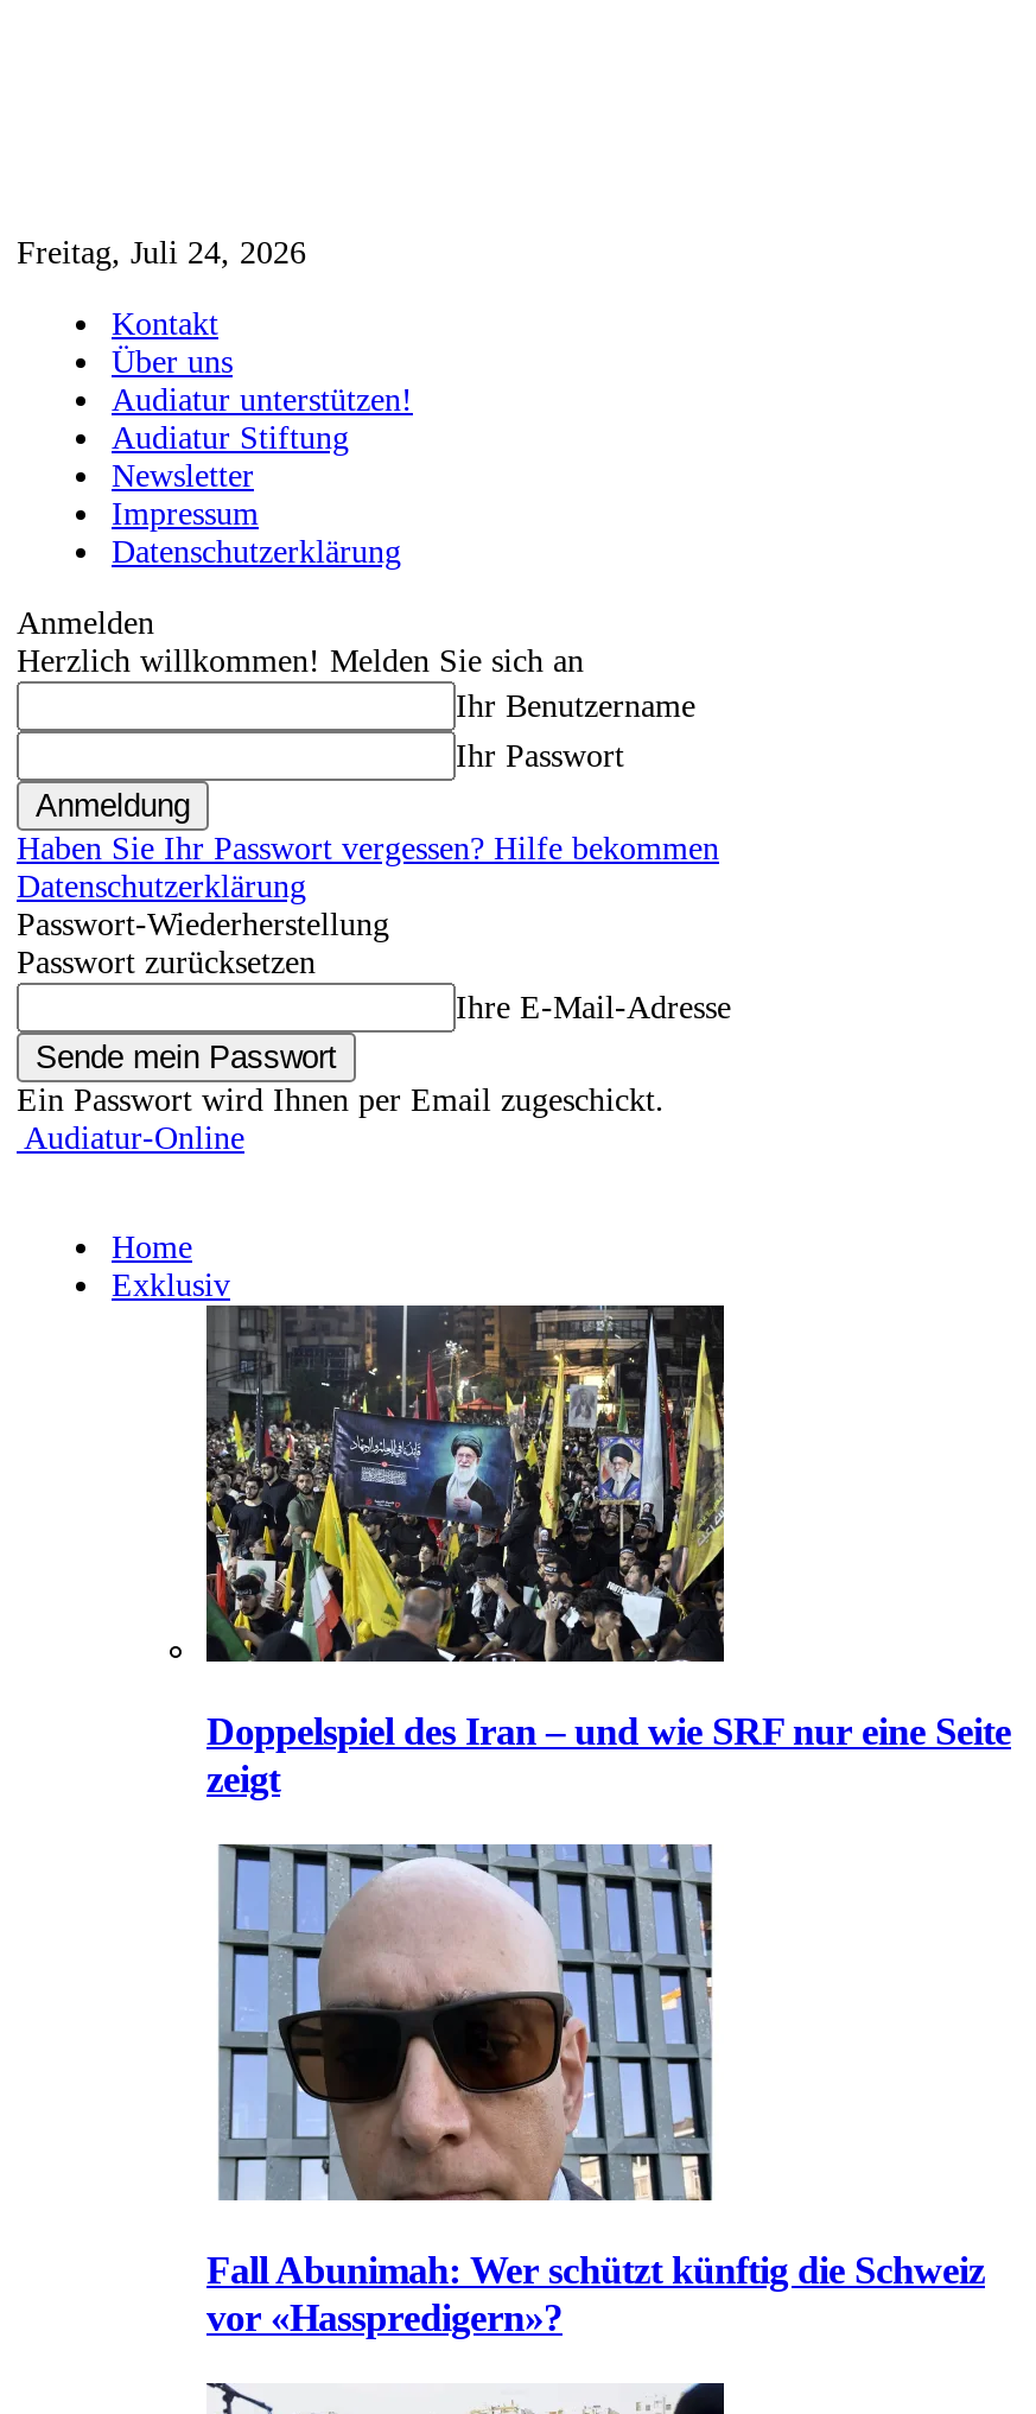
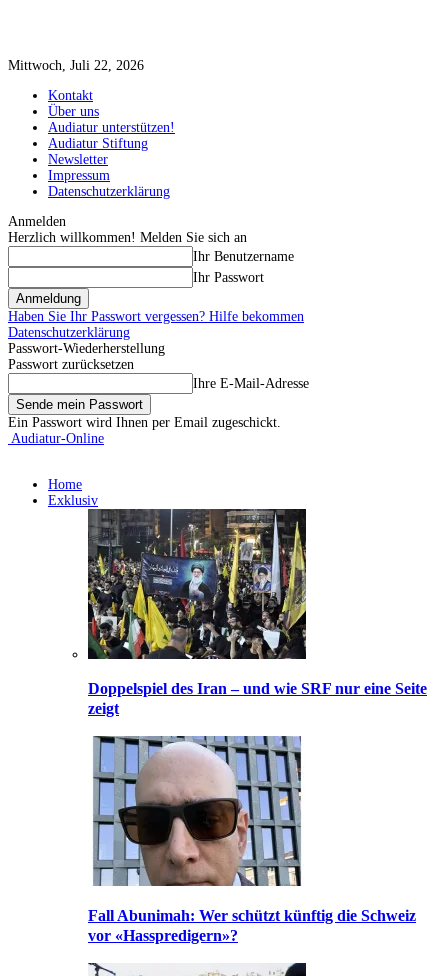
[17,235,306,271] Freitag, Juli 24, 2026 -> [8,58,144,73] Mittwoch, Juli 22, 2026

